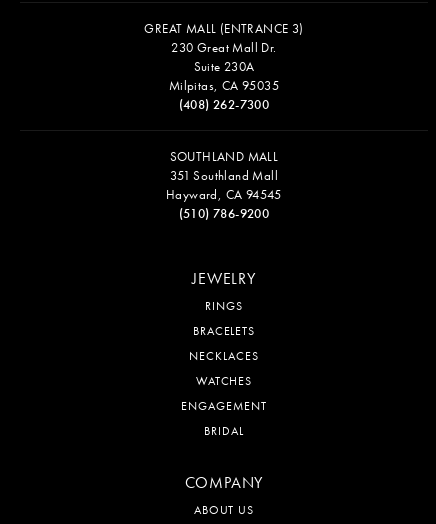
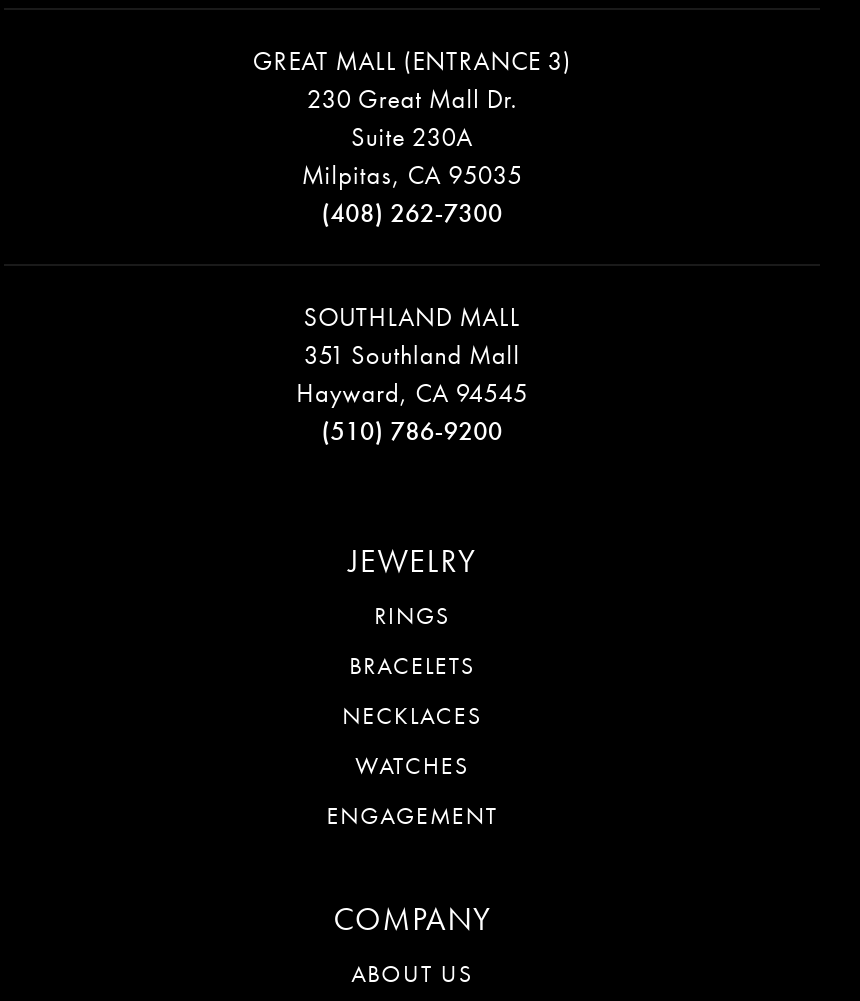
[204,423,244,439] BRIDAL -> none

